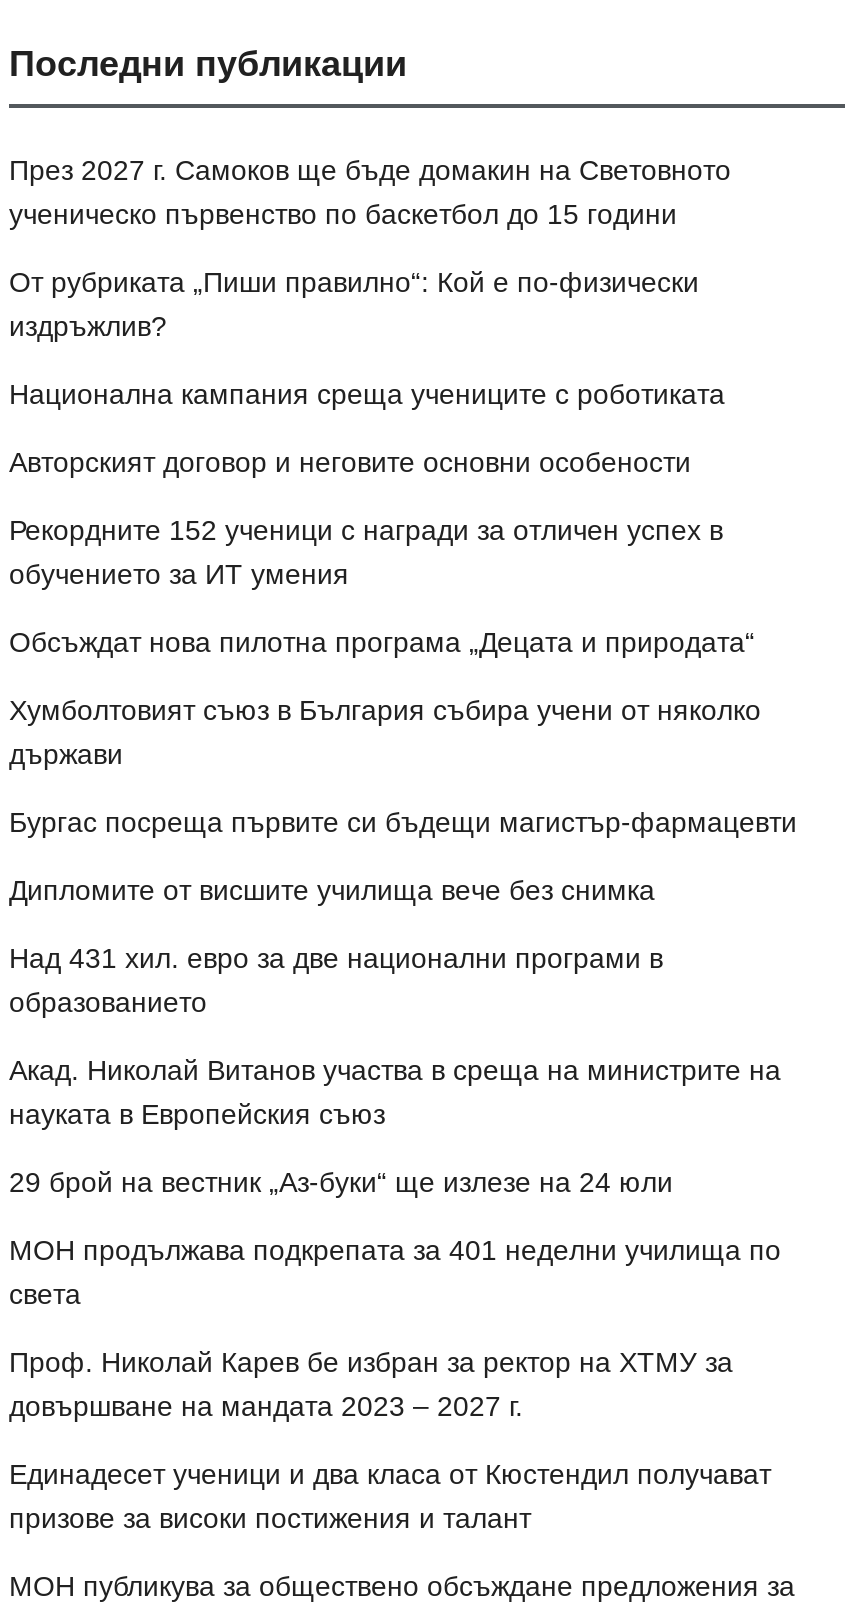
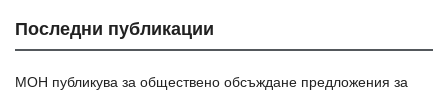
[9,154,797,1534] През 2027 г. Самоков ще бъде домакин на Световното | ученическо първенство по баскетбол до 15 години | От рубриката „Пиши правилно“: Кой е по-физически | издръжлив? | Национална кампания среща учениците с роботиката | Авторският договор и неговите основни особености | Рекордните 152 ученици с награди за отличен успех в | обучението за ИТ умения | Обсъждат нова пилотна програма „Децата и природата“ | Хумболтовият съюз в България събира учени от няколко | държави | Бургас посреща първите си бъдещи магистър-фармацевти | Дипломите от висшите училища вече без снимка | Над 431 хил. евро за две национални програми в | образованието | Акад. Николай Витанов участва в среща на министрите на | науката в Европейския съюз | 29 брой на вестник „Аз-буки“ ще излезе на 24 юли | МОН продължава подкрепата за 401 неделни училища по | света | Проф. Николай Карев бе избран за ректор на ХТМУ за | довършване на мандата 2023 – 2027 г. | Единадесет ученици и два класа от Кюстендил получават | призове за високи постижения и талант -> none

